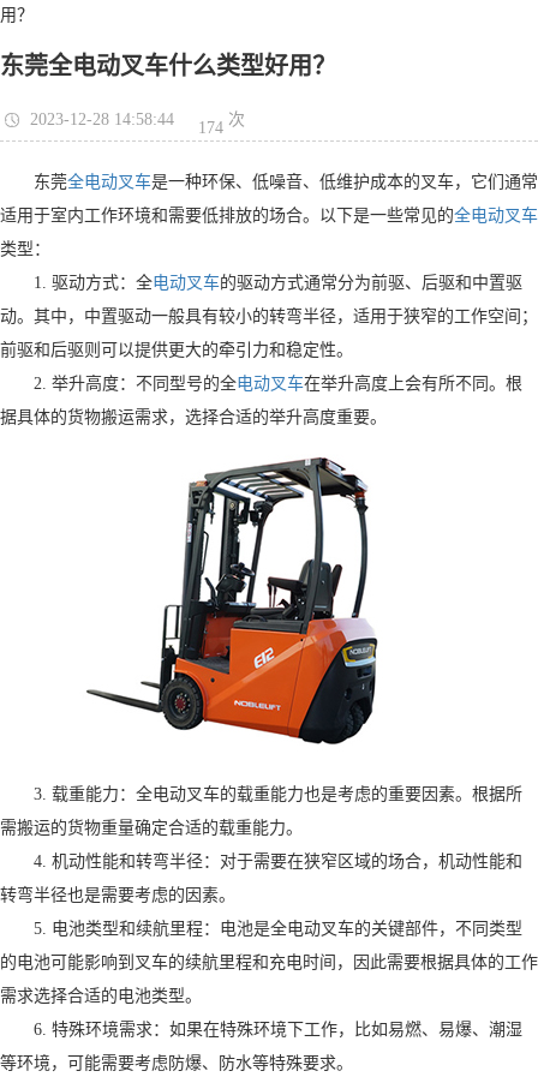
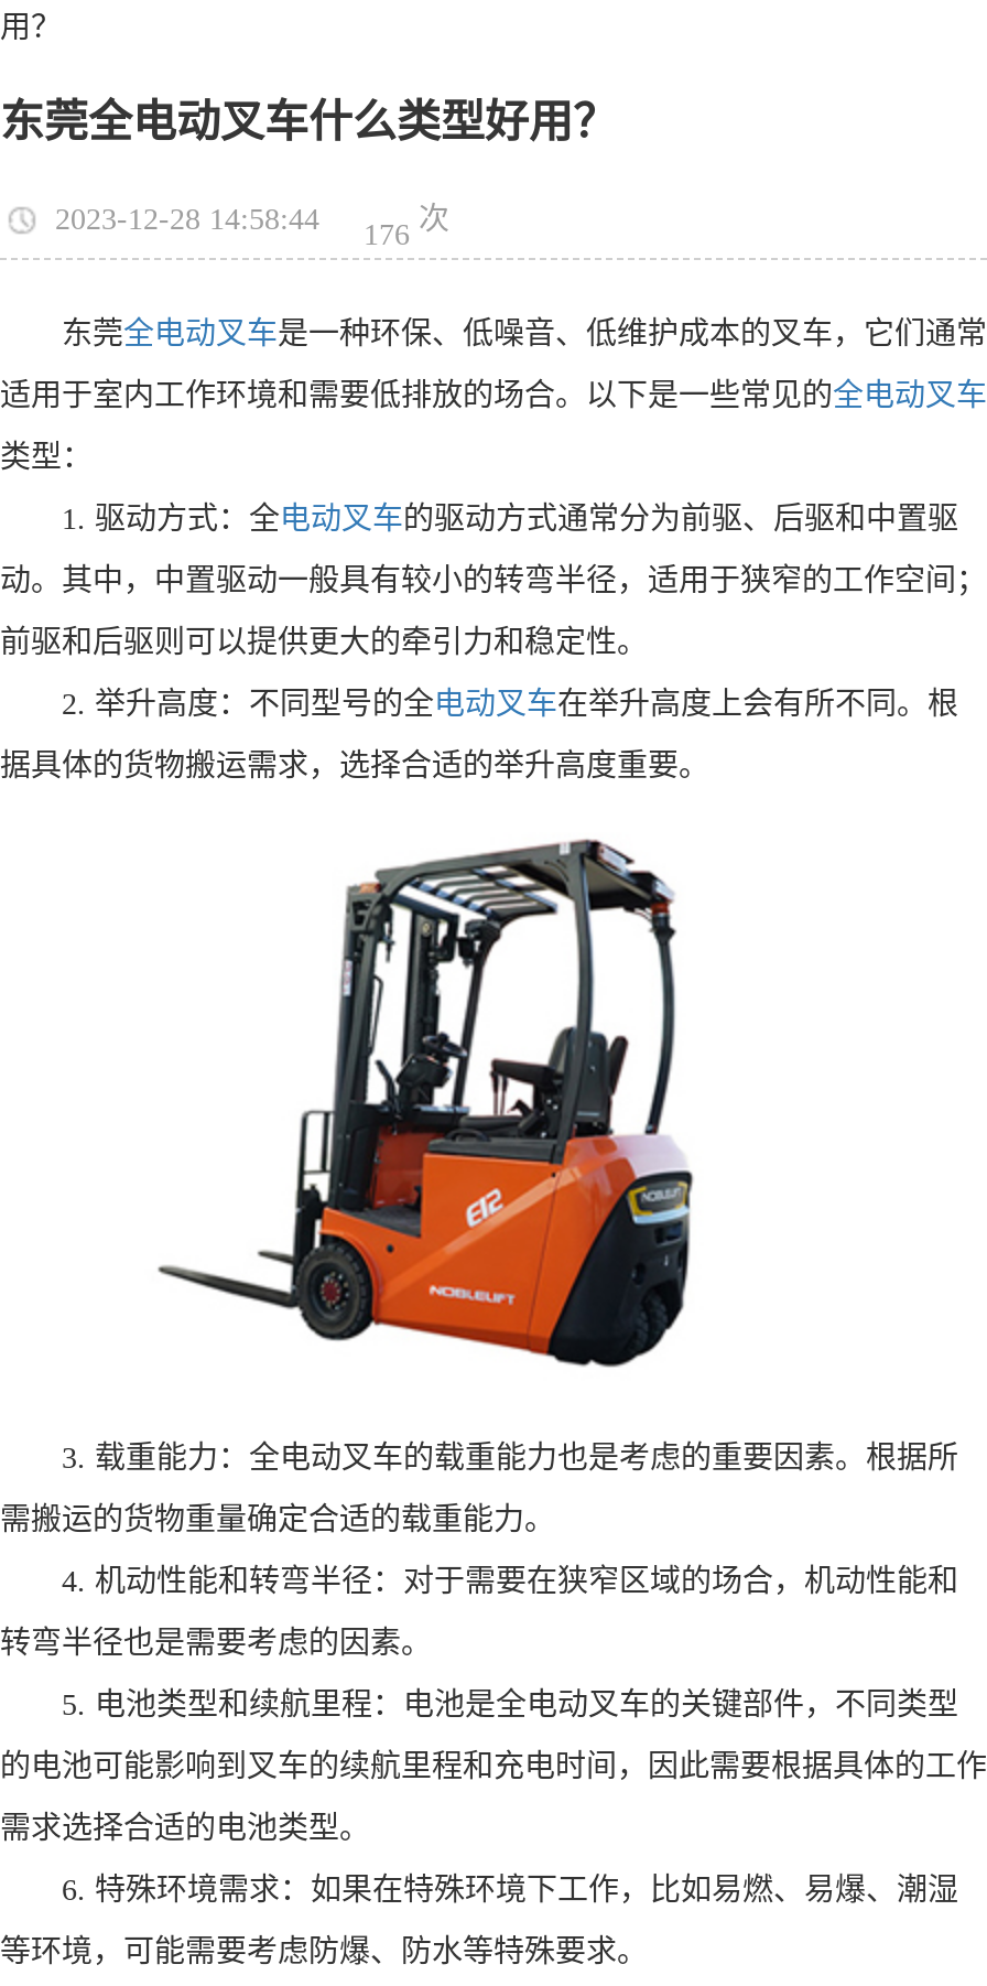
[30,110,245,137] 2023-12-28 14:58:44 174 次 -> [55,202,449,252] 2023-12-28 14:58:44 176 次

